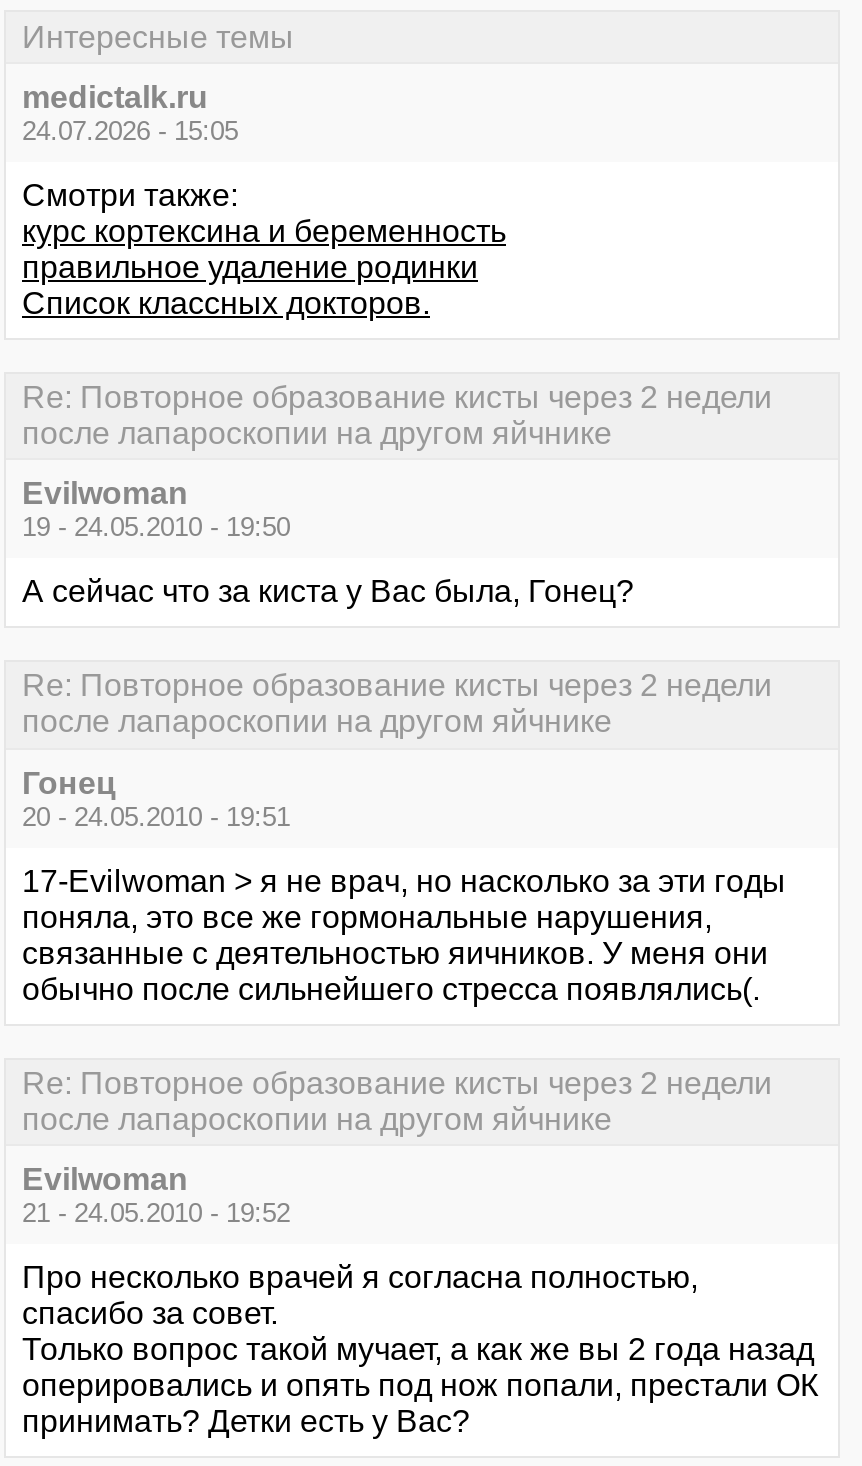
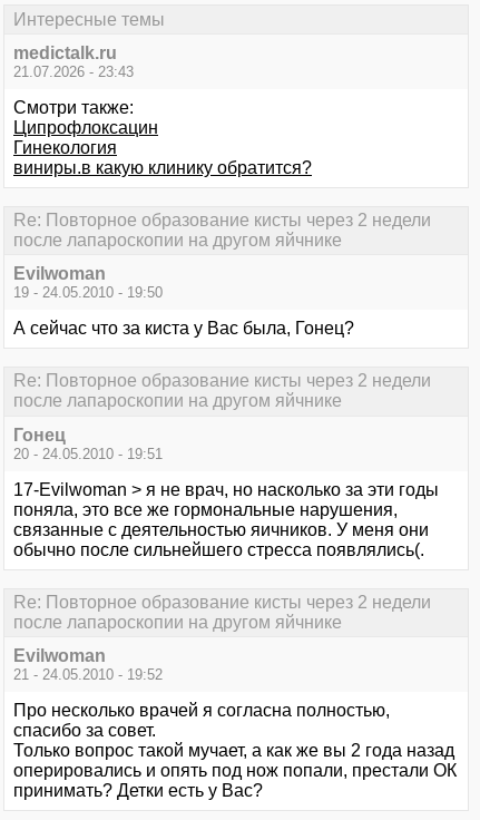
[22,116,238,146] 24.07.2026 - 15:05 -> [13,63,134,80] 21.07.2026 - 23:43
[22,214,506,320] курс кортексина и беременность | правильное удаление родинки | Список классных докторов. -> [13,118,312,177] Ципрофлоксацин | Гинекология | виниры.в какую клинику обратится?

